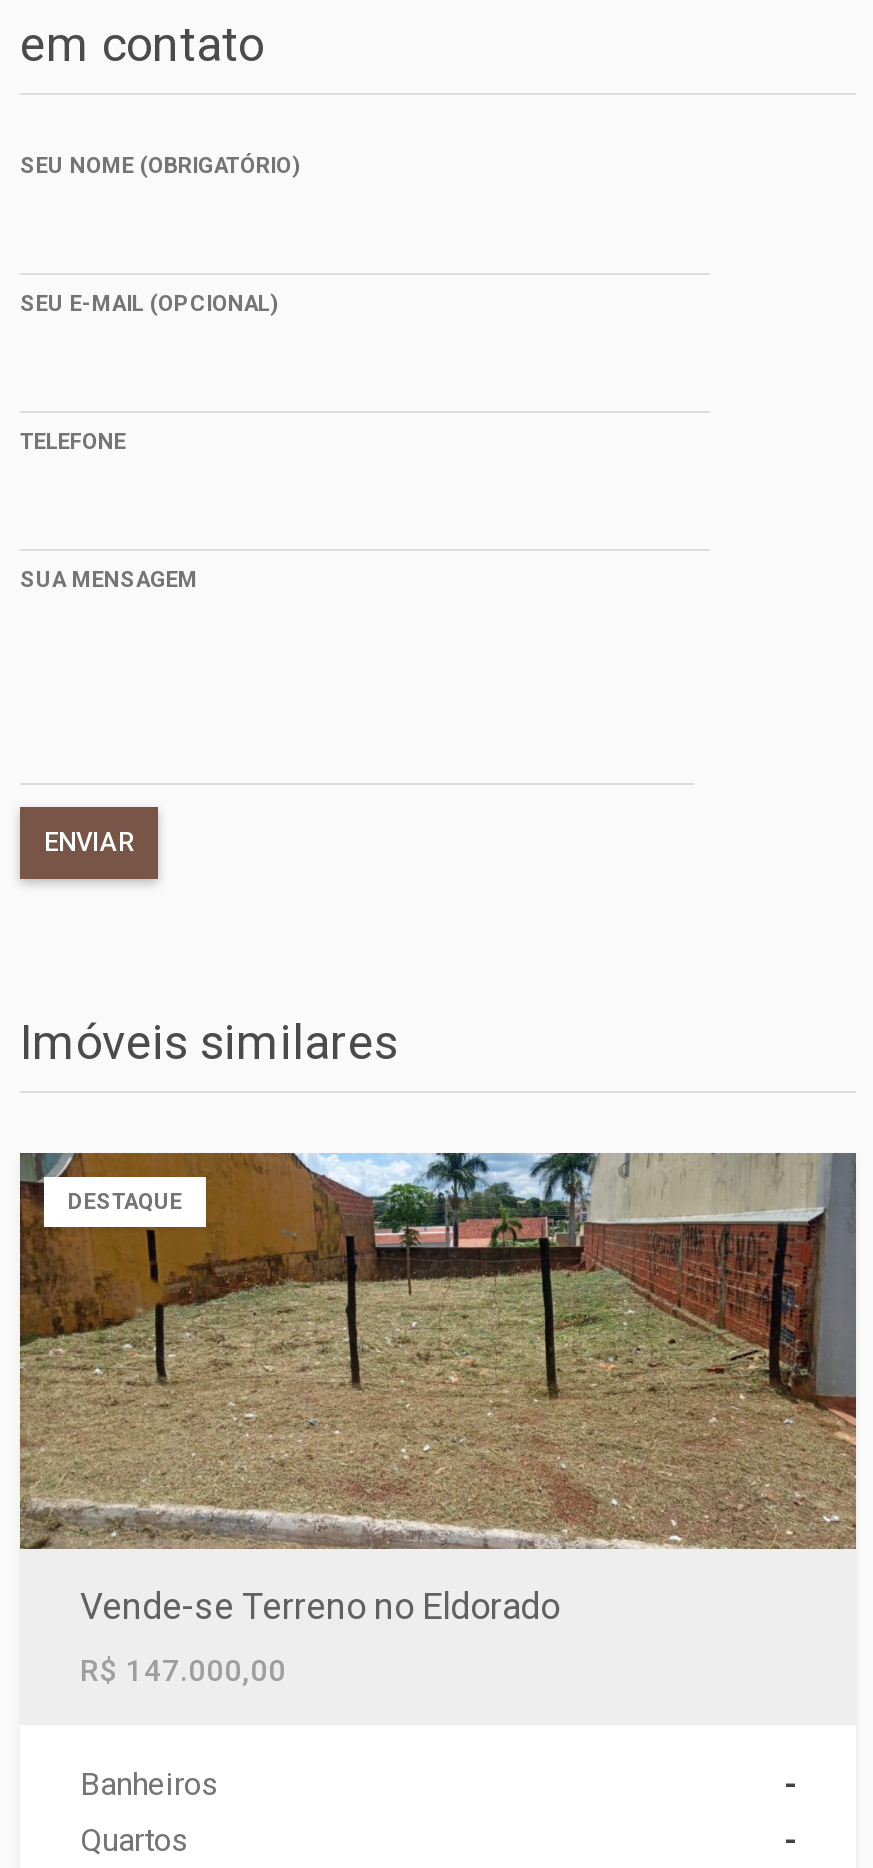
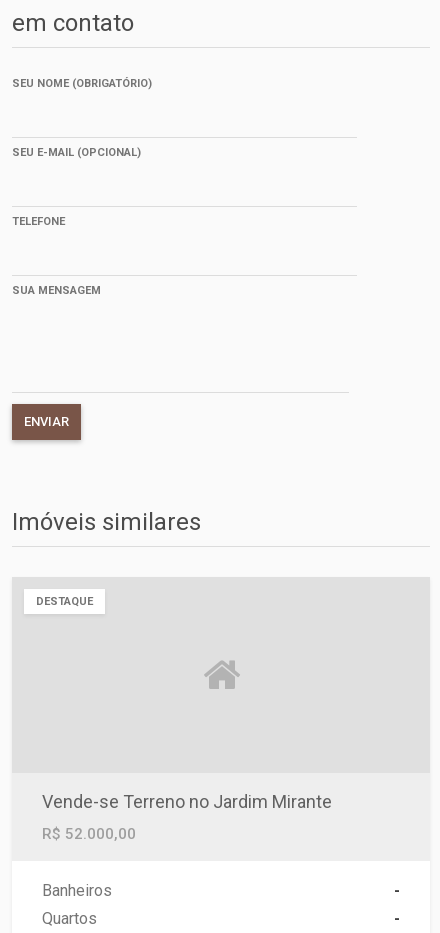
[18,1151,858,1551] [image] -> none
[80,1584,560,1626] Vende-se Terreno no Eldorado -> [42,791,332,812] Vende-se Terreno no Jardim Mirante
[80,1652,286,1688] R$ 147.000,00 -> [42,825,136,843] R$ 52.000,00

